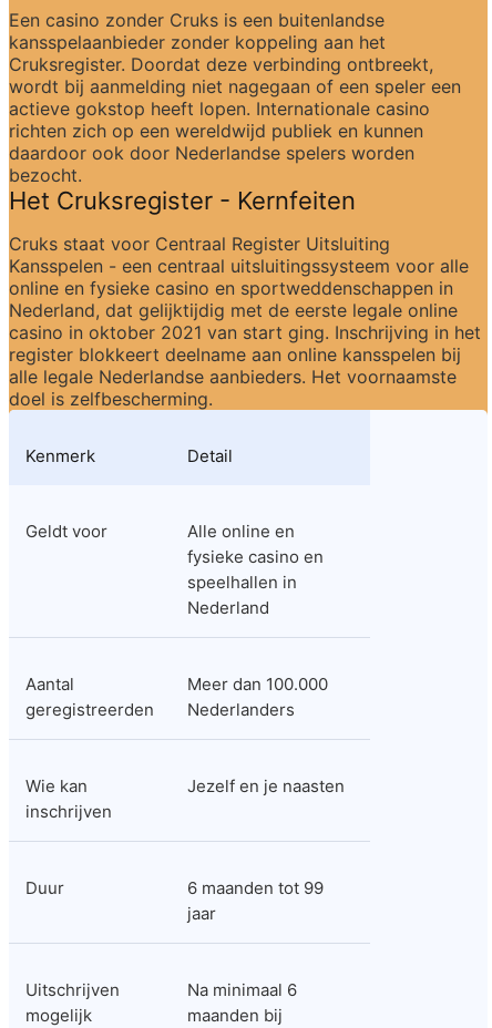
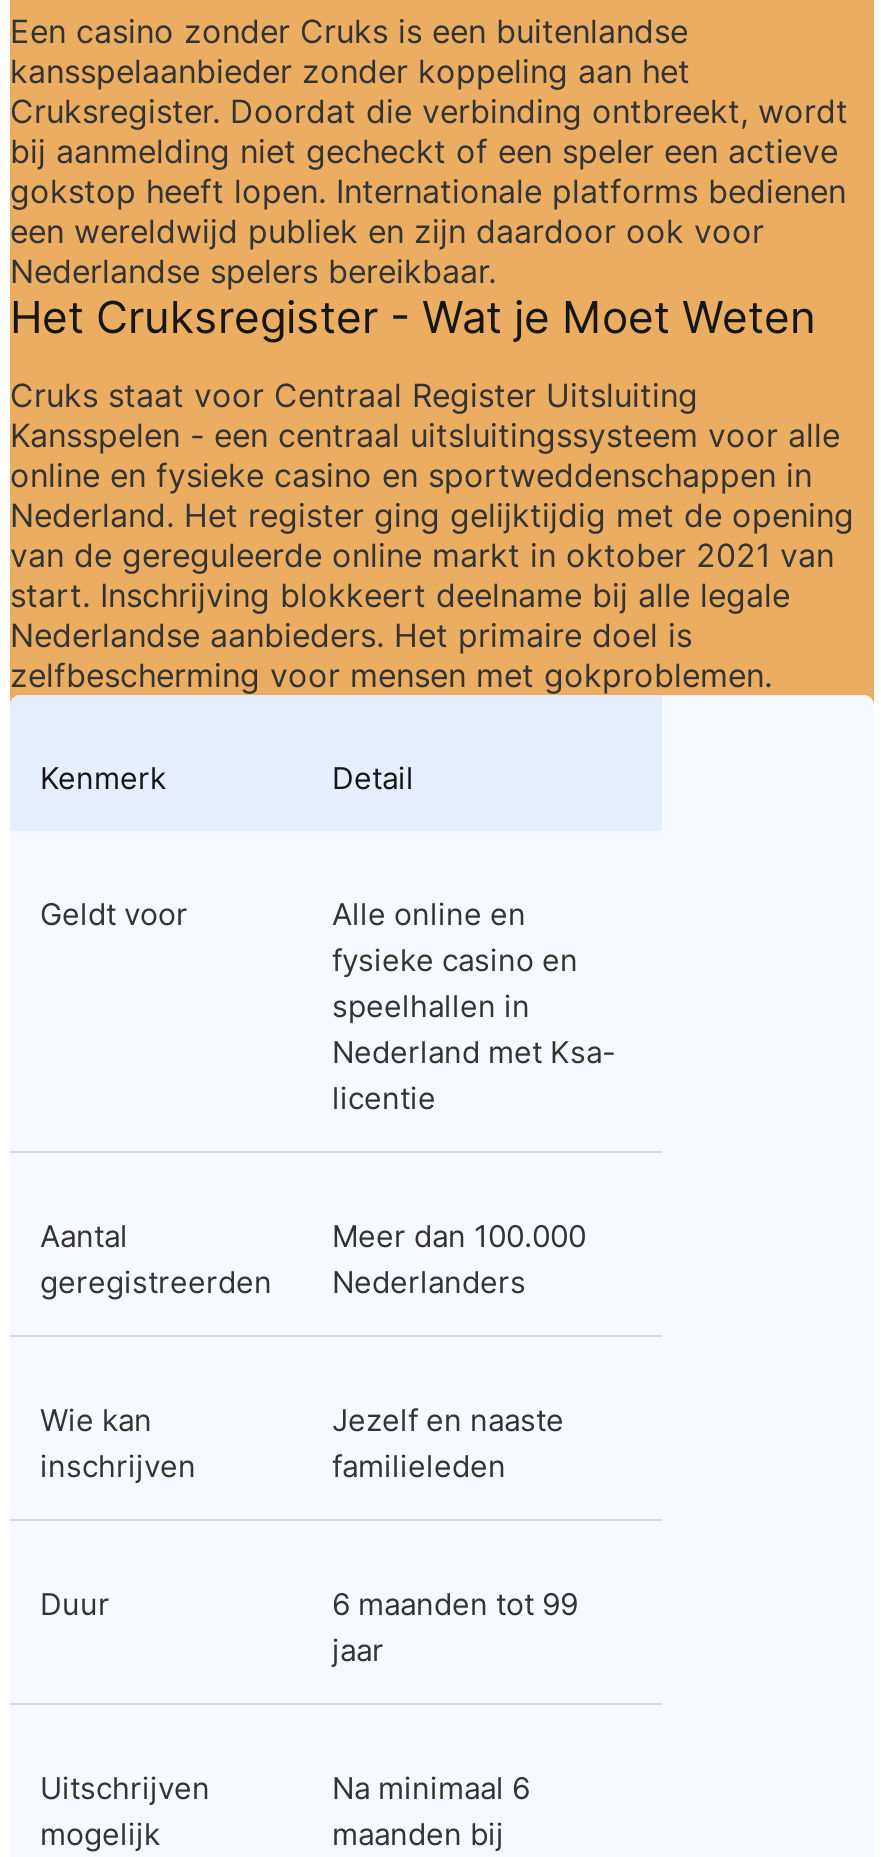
[9,53,461,215] Cruksregister. Doordat deze verbinding ontbreekt, | wordt bij aanmelding niet nagegaan of een speler een | actieve gokstop heeft lopen. Internationale casino | richten zich op een wereldwijd publiek en kunnen | daardoor ook door Nederlandse spelers worden | bezocht. | Het Cruksregister - Kernfeiten -> [10,91,848,343] Cruksregister. Doordat die verbinding ontbreekt, wordt | bij aanmelding niet gecheckt of een speler een actieve | gokstop heeft lopen. Internationale platforms bedienen | een wereldwijd publiek en zijn daardoor ook voor | Nederlandse spelers bereikbaar. | Het Cruksregister - Wat je Moet Weten
moved [9,233,469,299] -> [10,375,840,495]: Cruks staat voor Centraal Register Uitsluiting | Kansspelen - een centraal uitsluitingssysteem voor alle | online en fysieke casino en sportweddenschappen in
[9,299,481,410] Nederland, dat gelijktijdig met de eerste legale online | casino in oktober 2021 van start ging. Inschrijving in het | register blokkeert deelname aan online kansspelen bij | alle legale Nederlandse aanbieders. Het voornaamste | doel is zelfbescherming. -> [10,495,854,695] Nederland. Het register ging gelijktijdig met de opening | van de gereguleerde online markt in oktober 2021 van | start. Inschrijving blokkeert deelname bij alle legale | Nederlandse aanbieders. Het primaire doel is | zelfbescherming voor mensen met gokproblemen.
moved [25,445,324,593] -> [40,759,578,1025]: Kenmerk | Detail | Geldt voor | Alle online en | fysieke casino en | speelhallen in
[187,597,269,618] Nederland -> [332,1033,616,1117] Nederland met Ksa- | licentie
[187,775,345,796] Jezelf en je naasten -> [332,1401,564,1485] Jezelf en naaste | familieleden

